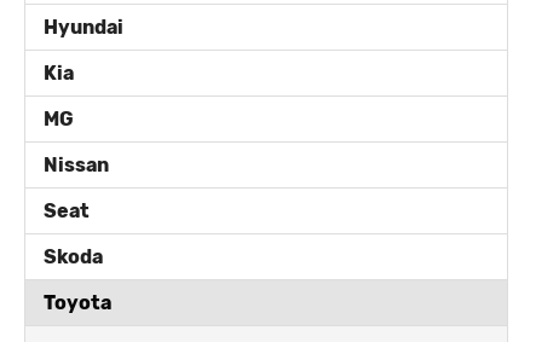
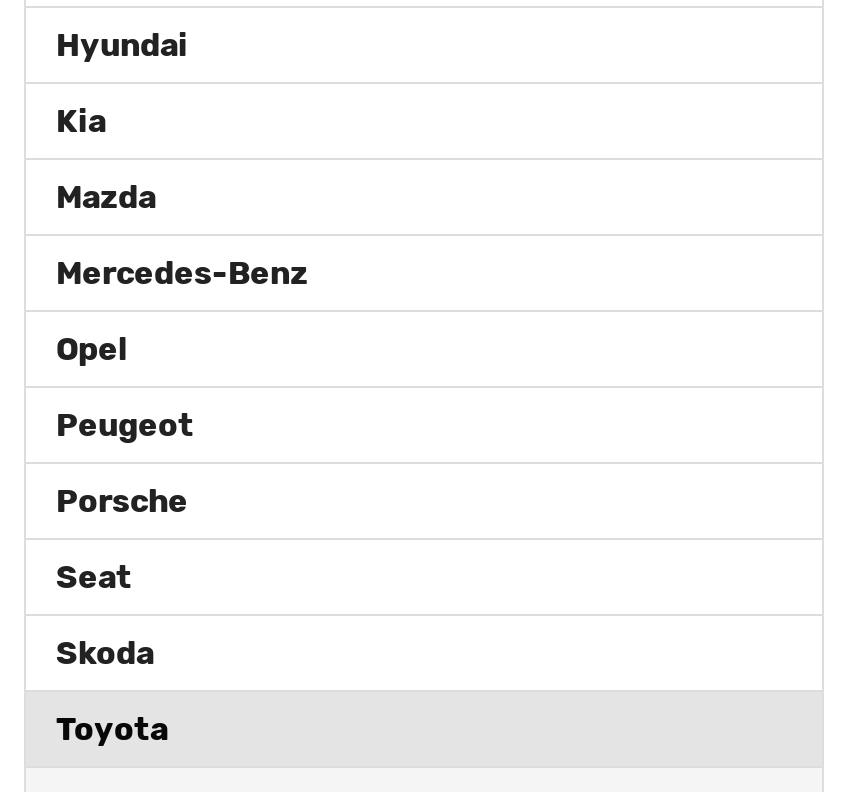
[44,107,109,176] MG | Nissan -> [56,178,308,520] Mazda | Mercedes-Benz | Opel | Peugeot | Porsche

